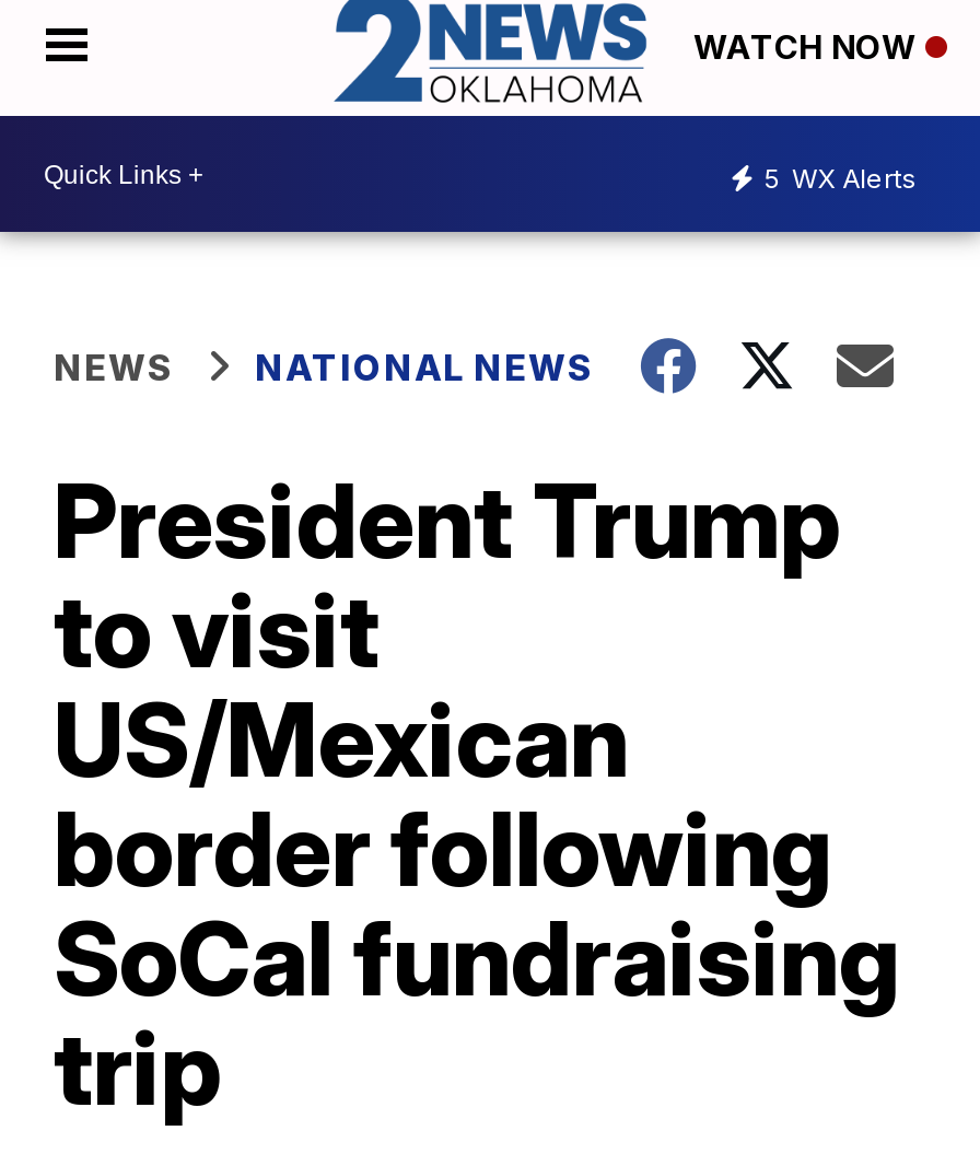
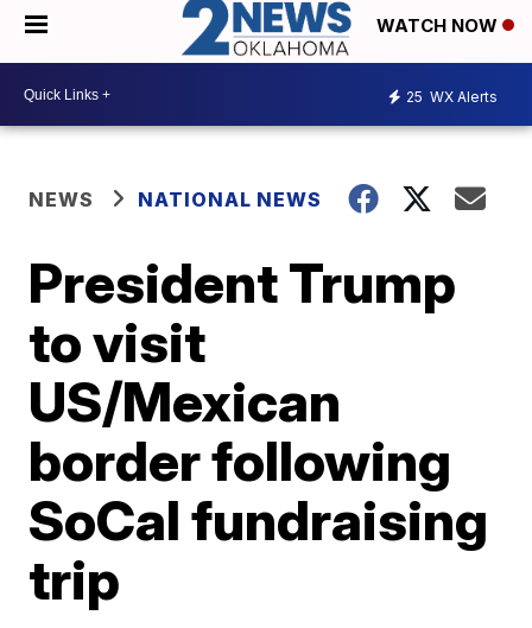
[763,161,917,194] 5 WX Alerts -> [406,87,498,105] 25 WX Alerts

